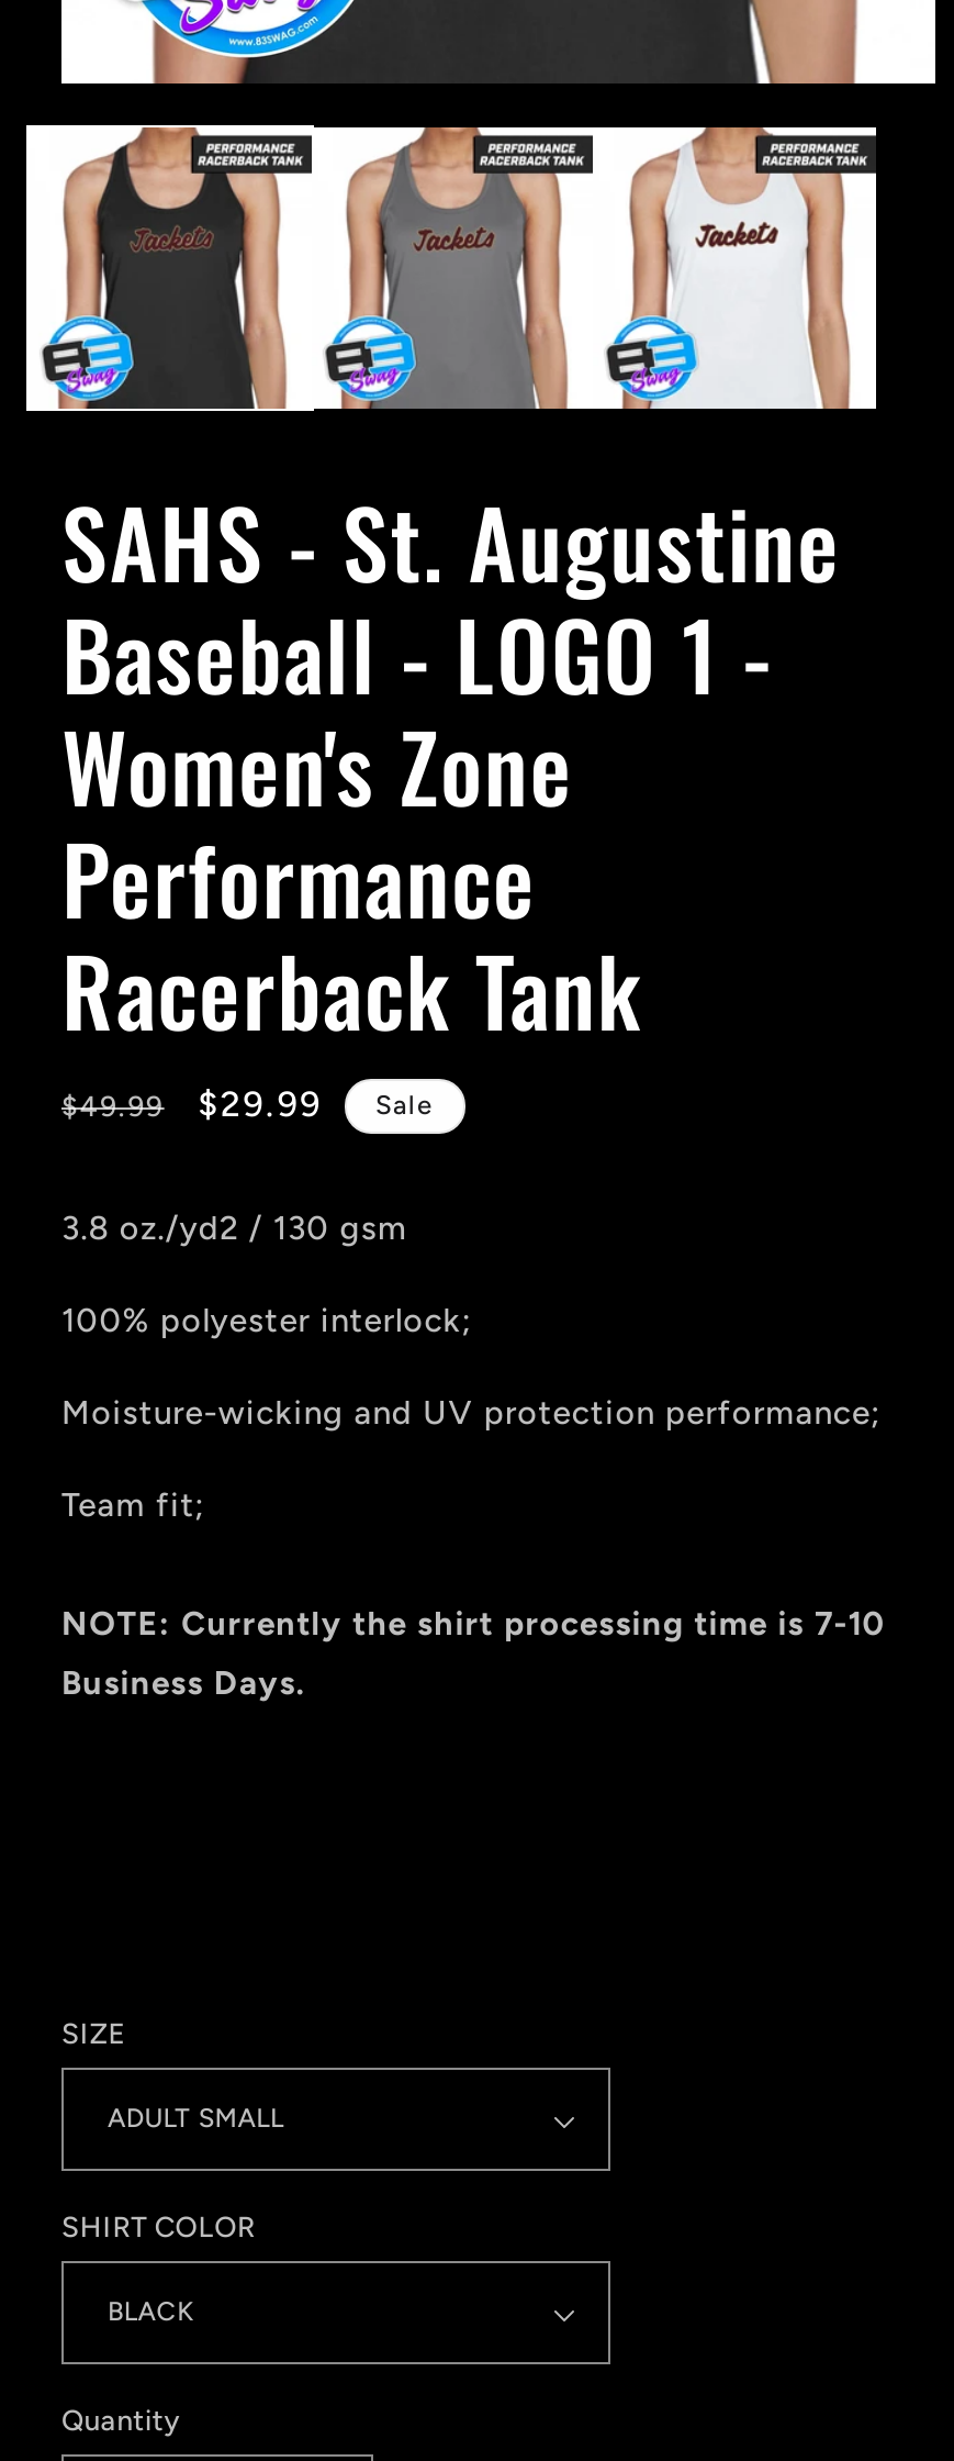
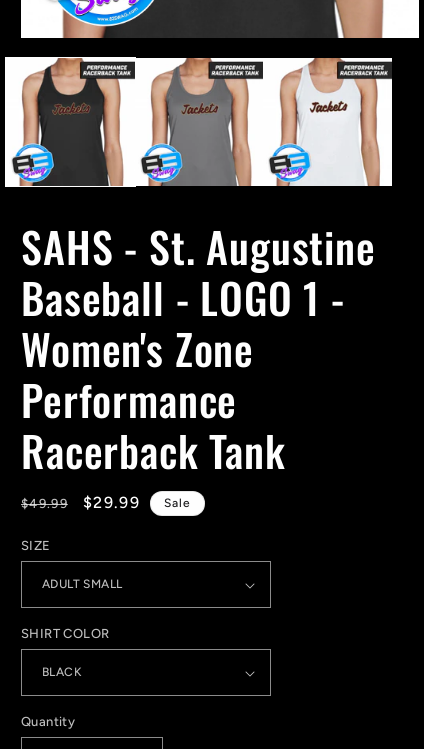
[61,1209,886,1704] 3.8 oz./yd2 / 130 gsm | 100% polyester interlock; | Moisture-wicking and UV protection performance; | Team fit; | NOTE: Currently the shirt processing time is 7-10 | Business Days. -> none

